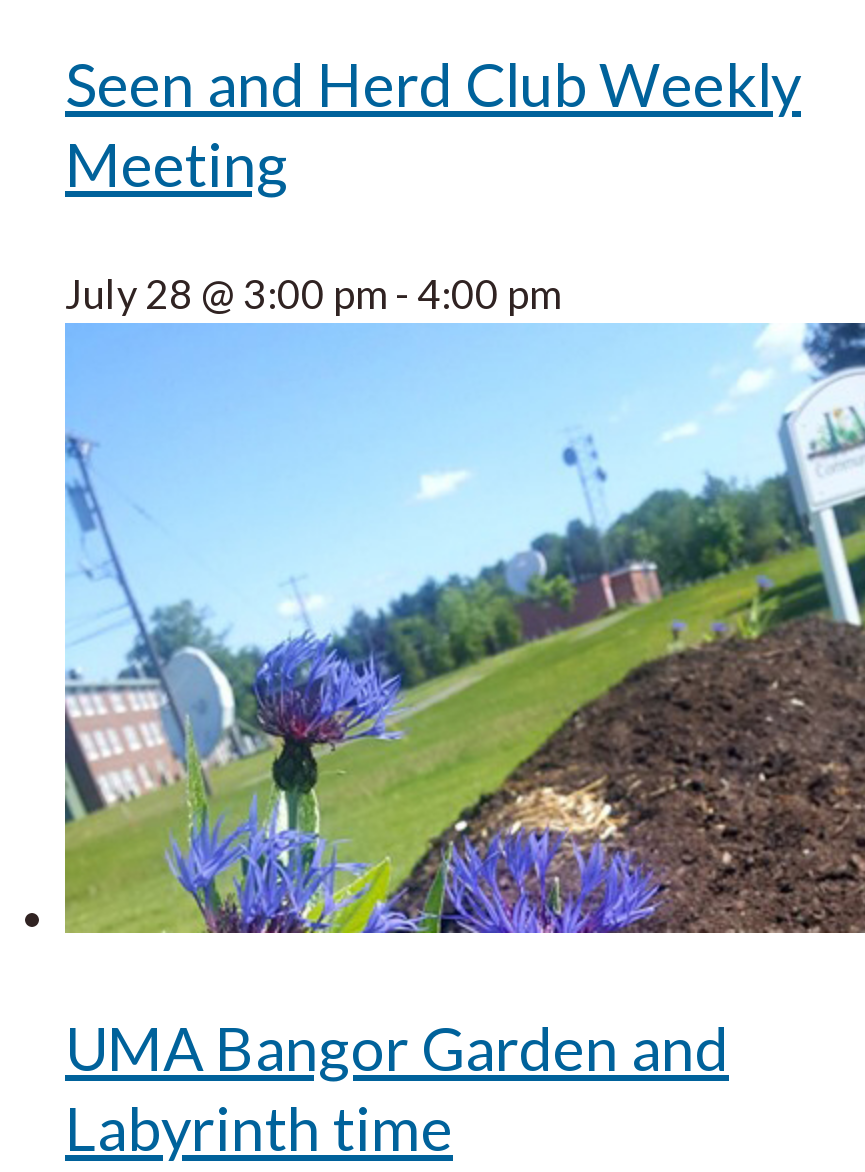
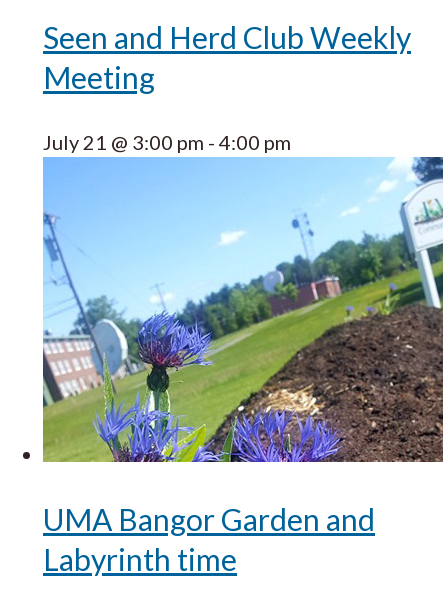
[65,269,561,317] July 28 @ 3:00 pm - 4:00 pm -> [43,130,291,154] July 21 @ 3:00 pm - 4:00 pm

